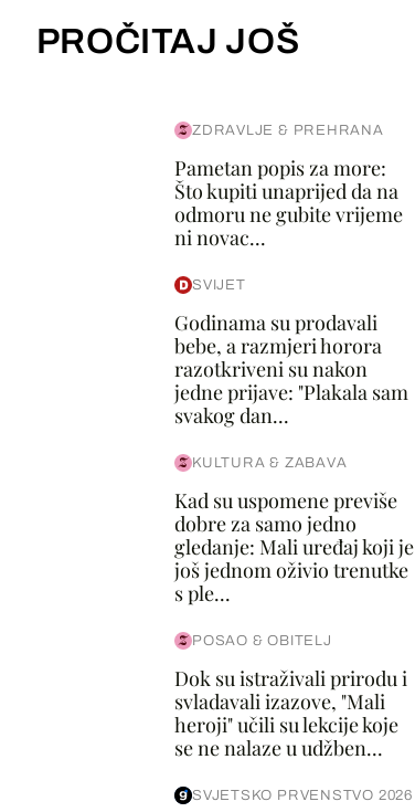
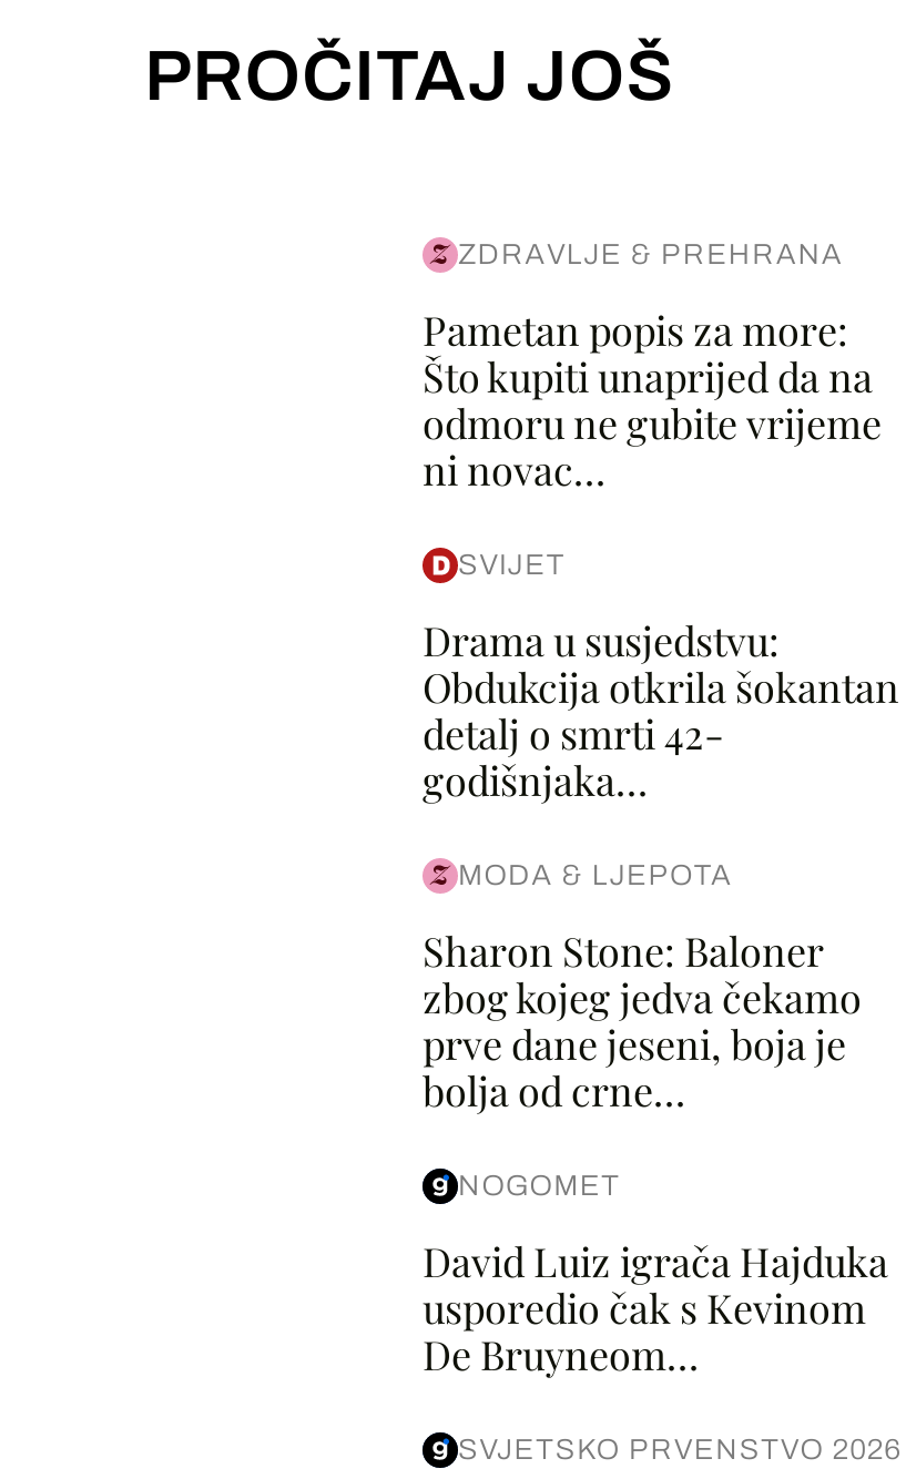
[174,309,408,429] Godinama su prodavali | bebe, a razmjeri horora | razotkriveni su nakon | jedne prijave: "Plakala sam | svakog dan... -> [423,614,899,807] Drama u susjedstvu: | Obdukcija otkrila šokantan | detalj o smrti 42- | godišnjaka...
[192,455,347,471] KULTURA & ZABAVA -> [458,860,733,891] MODA & LJEPOTA
[174,487,414,607] Kad su uspomene previše | dobre za samo jedno | gledanje: Mali uređaj koji je | još jednom oživio trenutke | s ple... -> [423,925,862,1118] Sharon Stone: Baloner | zbog kojeg jedva čekamo | prve dane jeseni, boja je | bolja od crne...
[192,633,332,648] POSAO & OBITELJ -> [458,1171,621,1202] NOGOMET
[174,665,407,761] Dok su istraživali prirodu i | svladavali izazove, "Mali | heroji" učili su lekcije koje | se ne nalaze u udžben... -> [423,1235,888,1381] David Luiz igrača Hajduka | usporedio čak s Kevinom | De Bruyneom...

